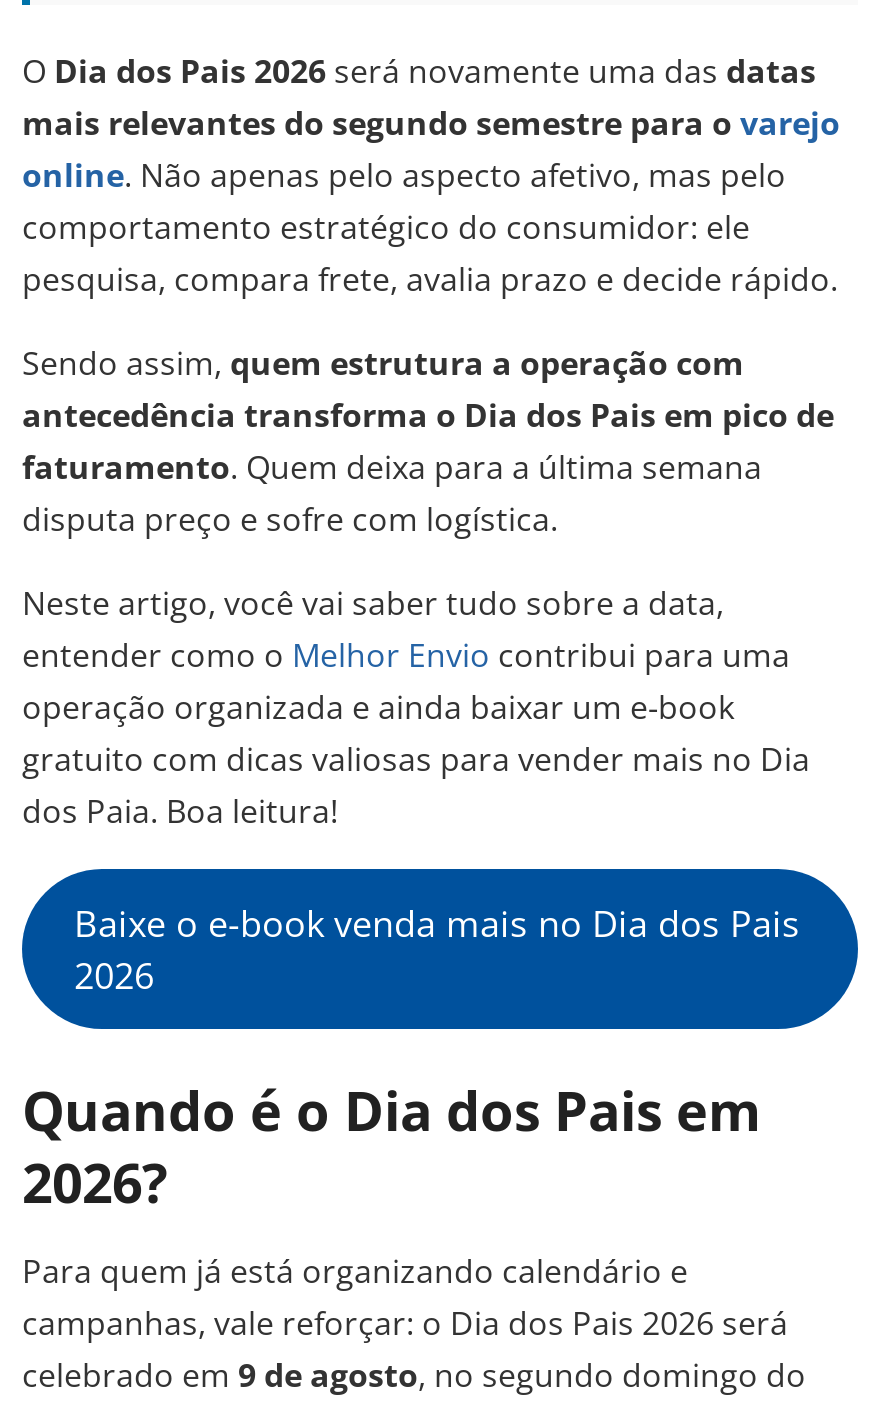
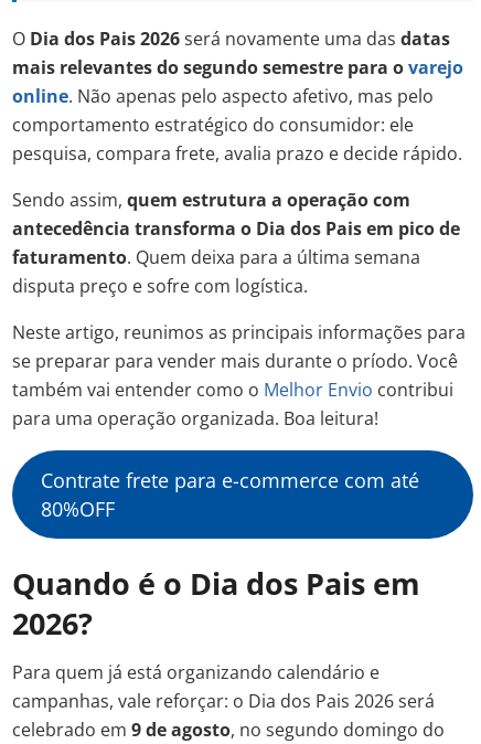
[22,581,810,833] Neste artigo, você vai saber tudo sobre a data, | entender como o Melhor Envio contribui para uma | operação organizada e ainda baixar um e-book | gratuito com dicas valiosas para vender mais no Dia | dos Paia. Boa leitura! -> [12,320,466,431] Neste artigo, reunimos as principais informações para | se preparar para vender mais durante o príodo. Você | também vai entender como o Melhor Envio contribui | para uma operação organizada. Boa leitura!
[74,899,800,999] Baixe o e-book venda mais no Dia dos Pais | 2026 -> [41,467,419,522] Contrate frete para e-commerce com até | 80%OFF

